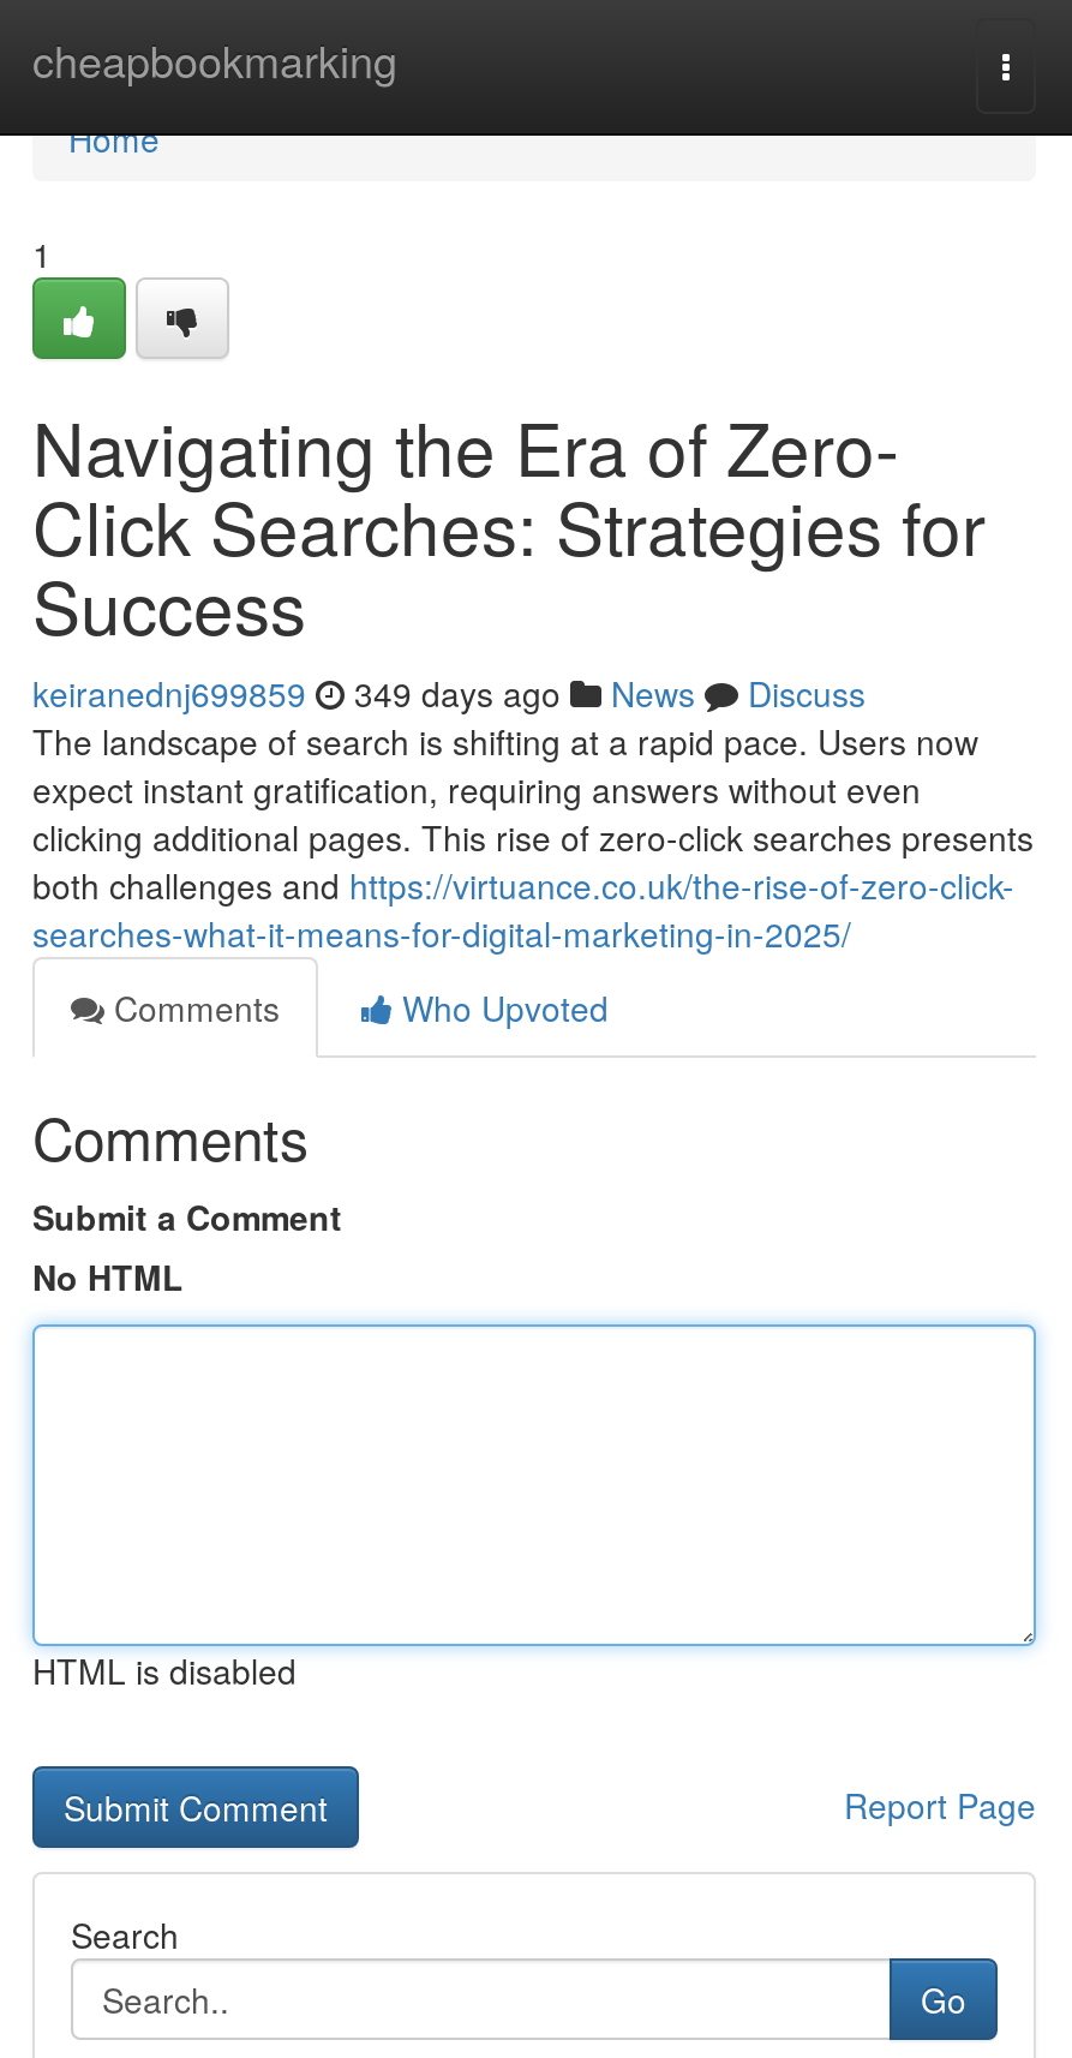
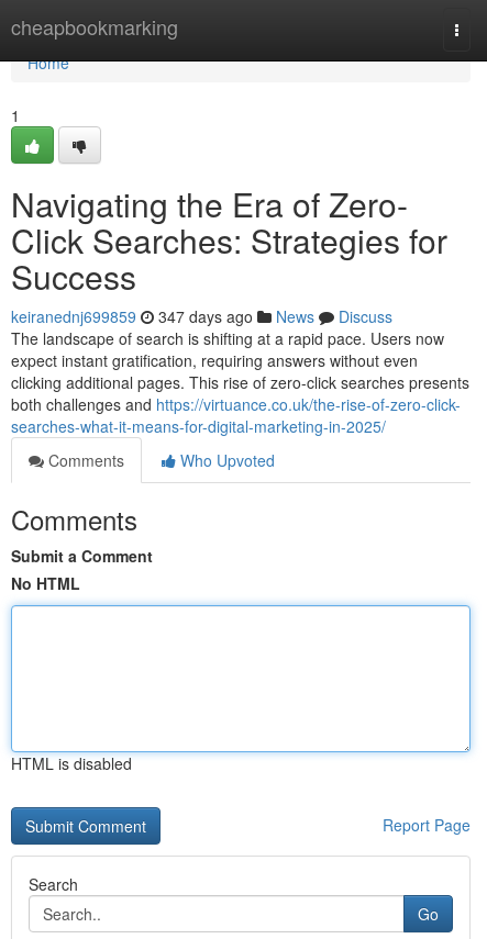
[32,669,866,717] keiranednj699859 349 days ago News Discuss -> [11,305,392,327] keiranednj699859 347 days ago News Discuss

